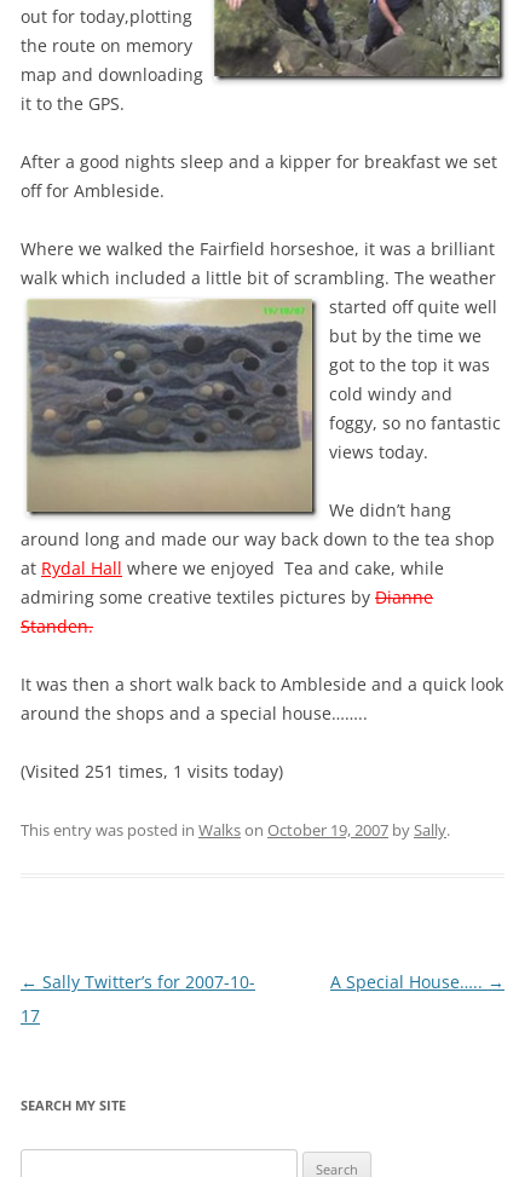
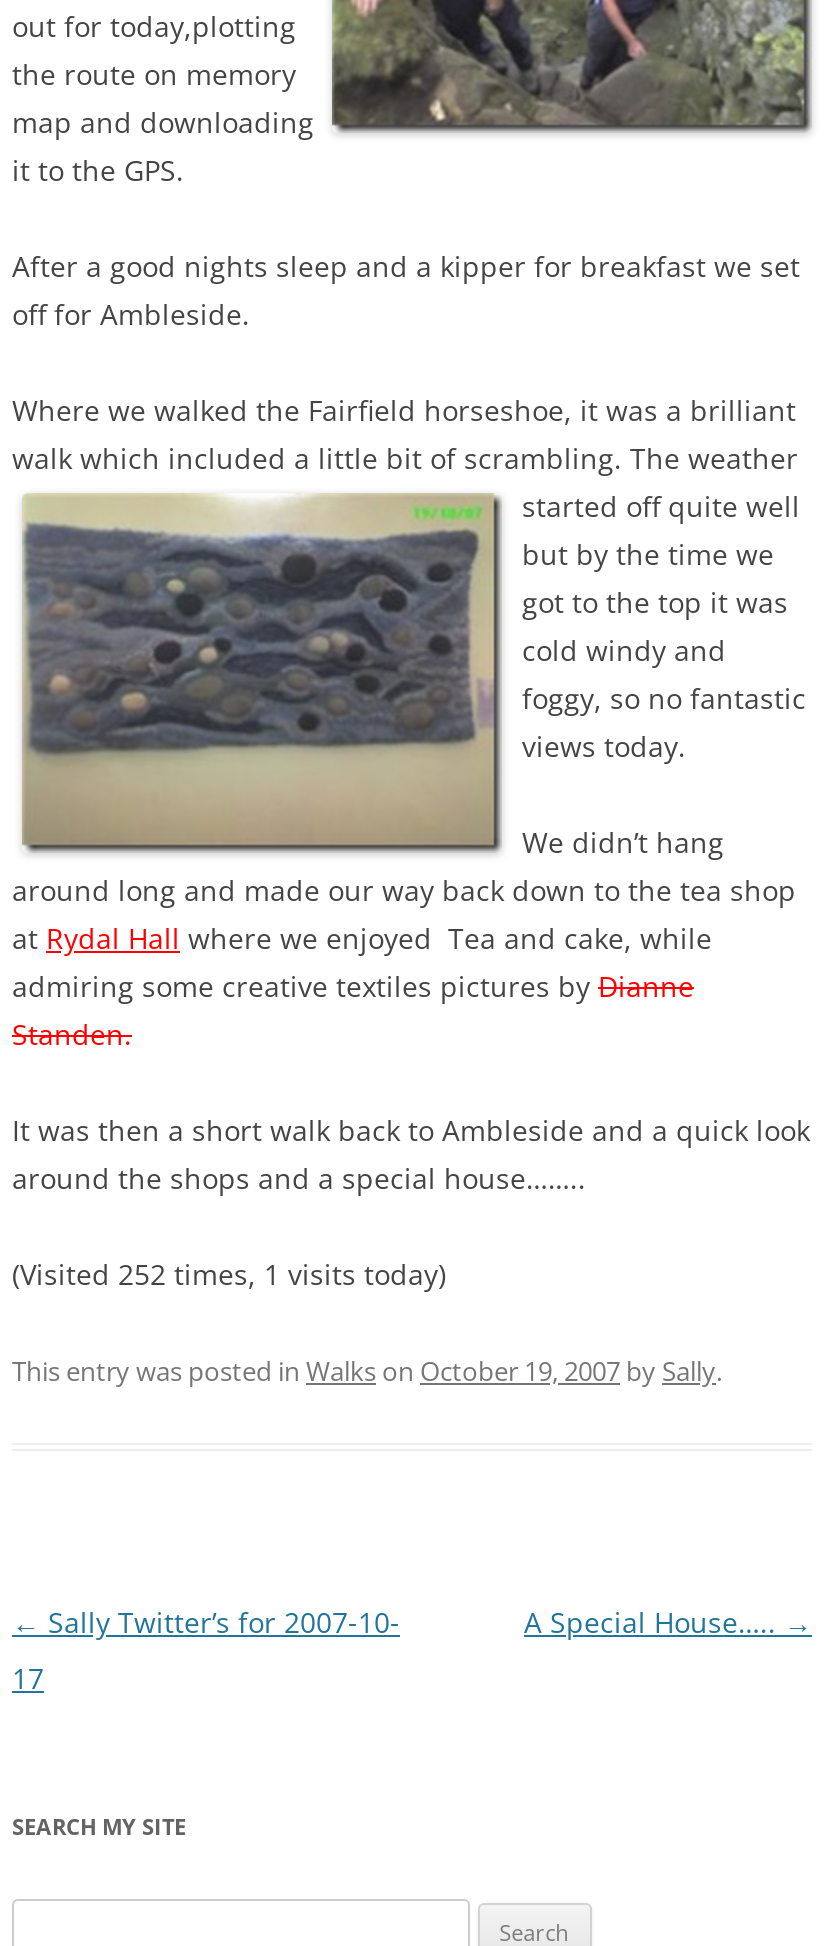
[21,759,283,782] (Visited 251 times, 1 visits today) -> [12,1255,446,1293] (Visited 252 times, 1 visits today)

